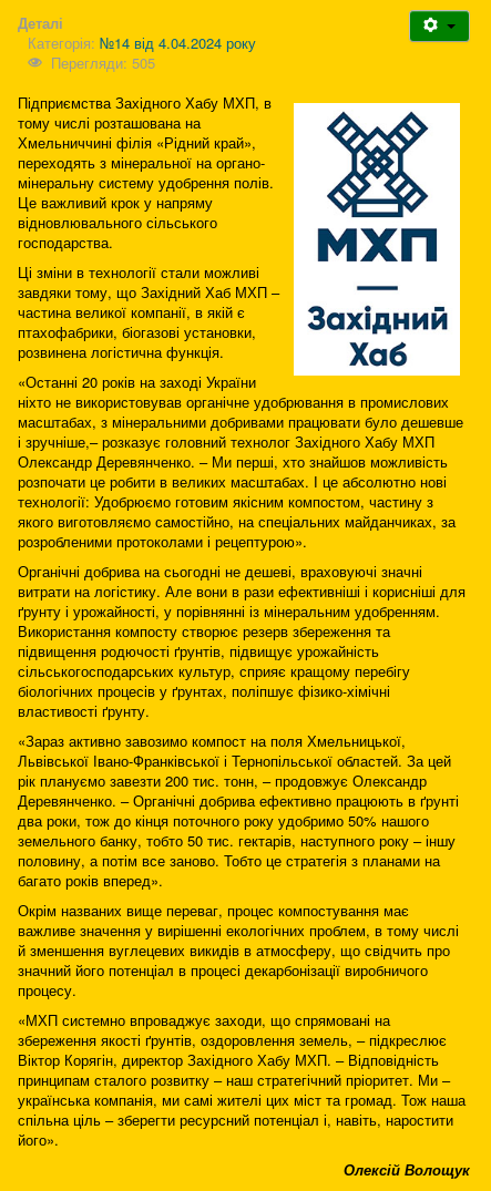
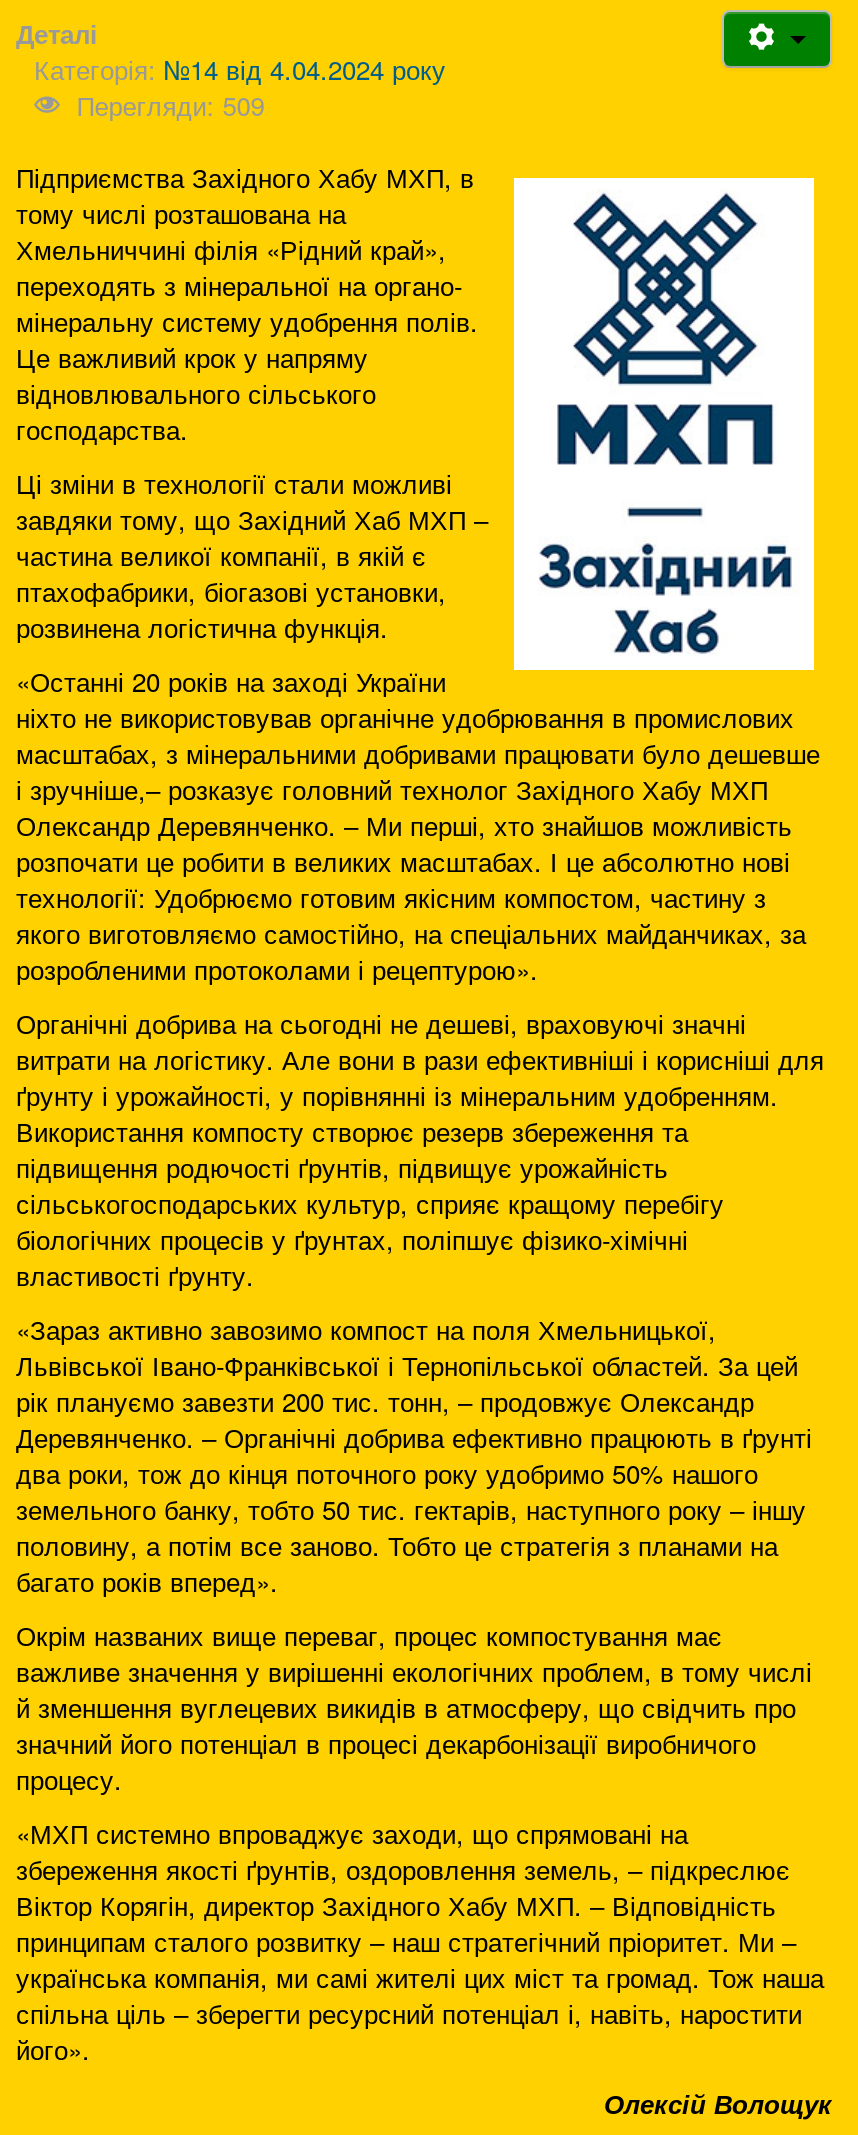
[51,52,155,73] Перегляди: 505 -> [76,86,264,124] Перегляди: 509

